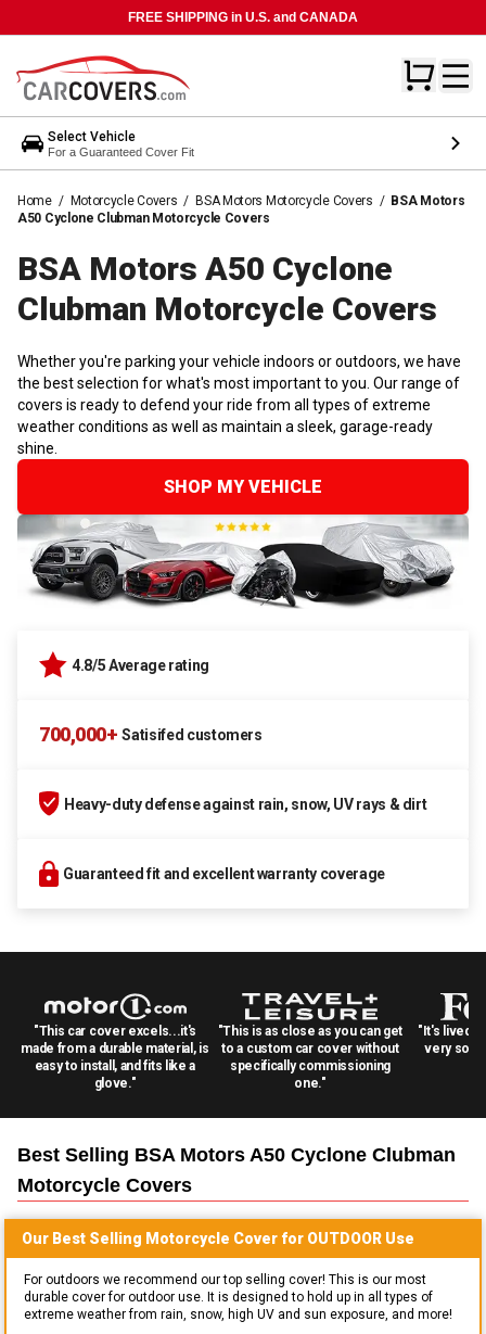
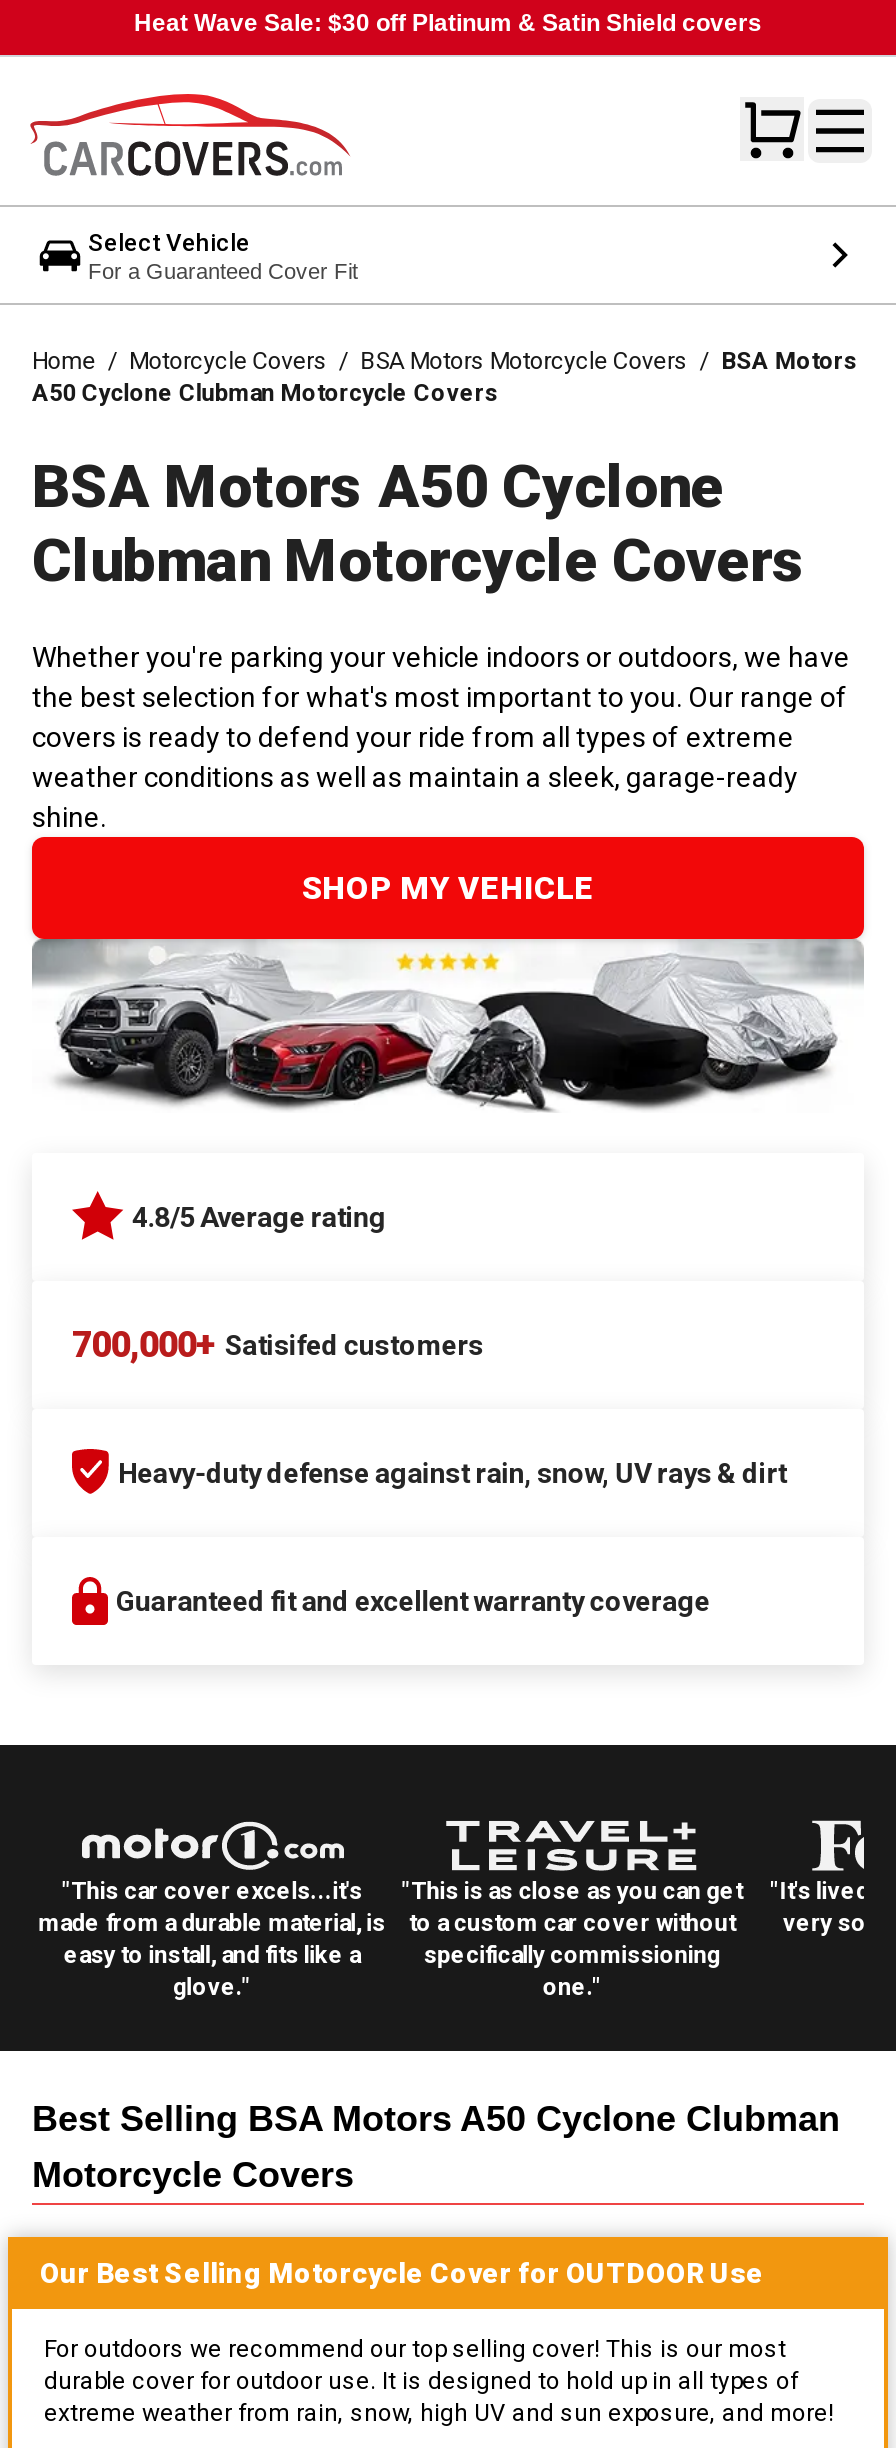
[128,10,358,25] FREE SHIPPING in U.S. and CANADA -> [134,9,762,37] Heat Wave Sale: $30 off Platinum & Satin Shield covers

